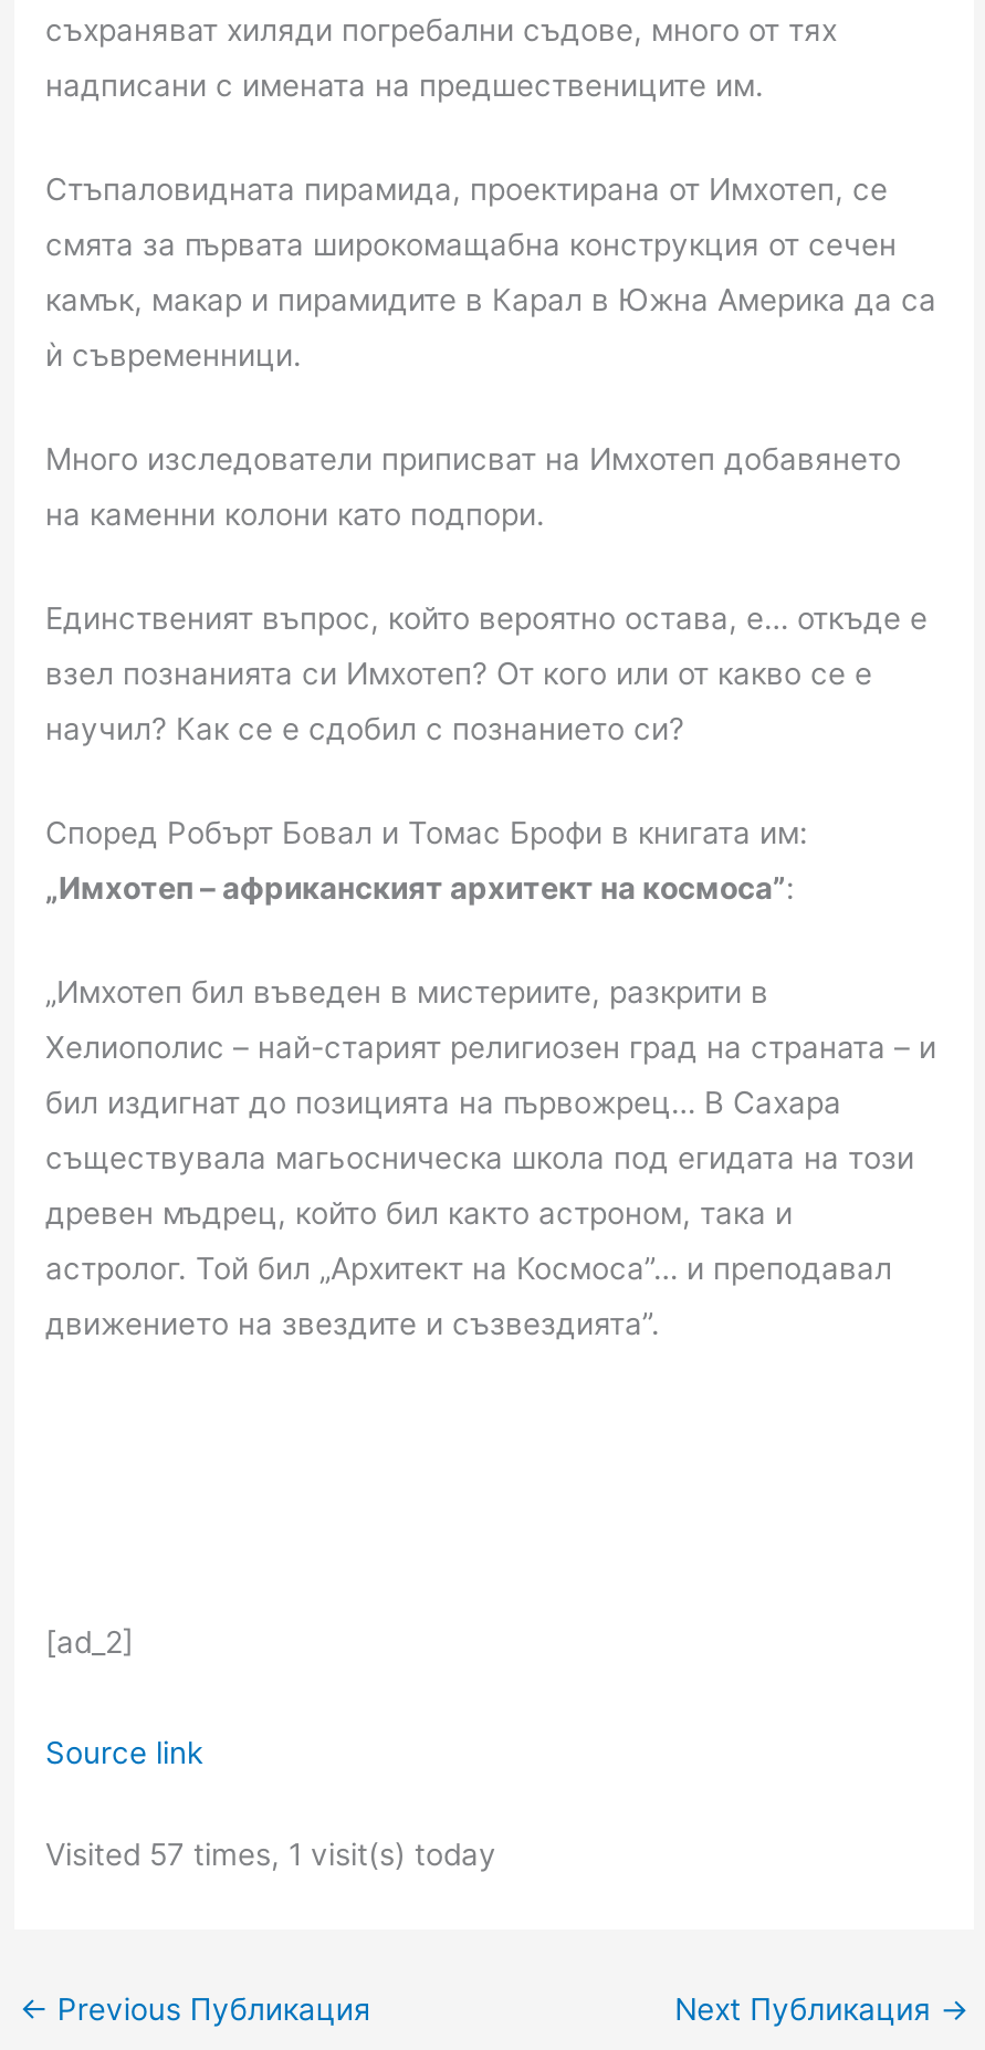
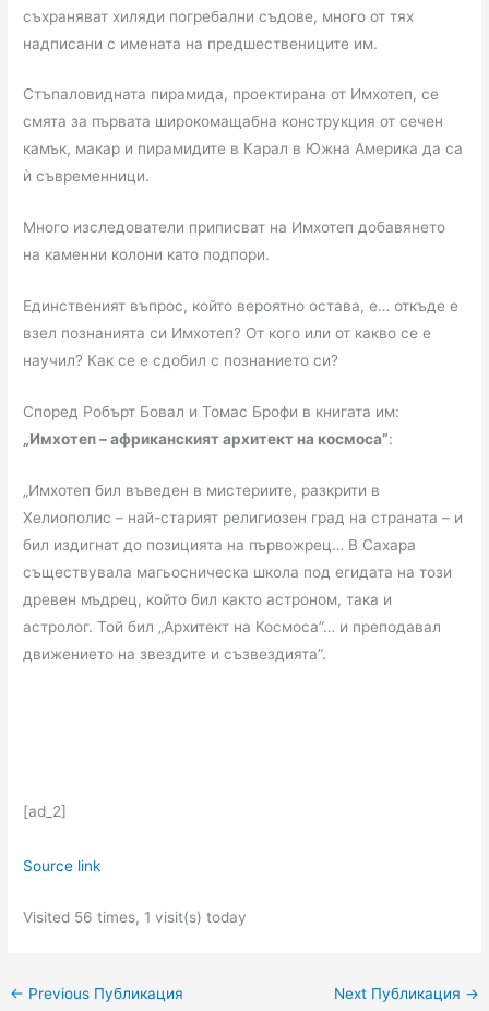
[45,1838,496,1873] Visited 57 times, 1 visit(s) today -> [23,908,247,925] Visited 56 times, 1 visit(s) today

